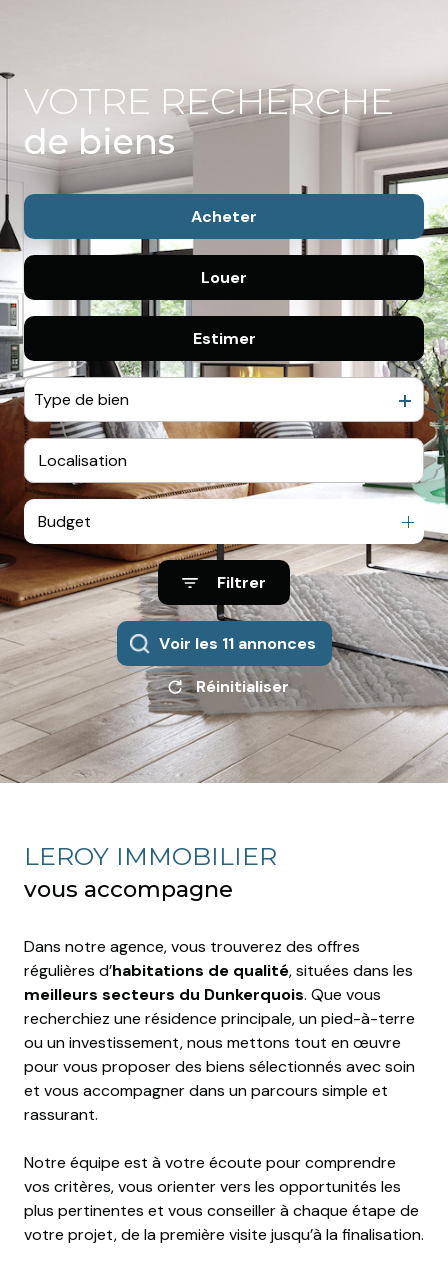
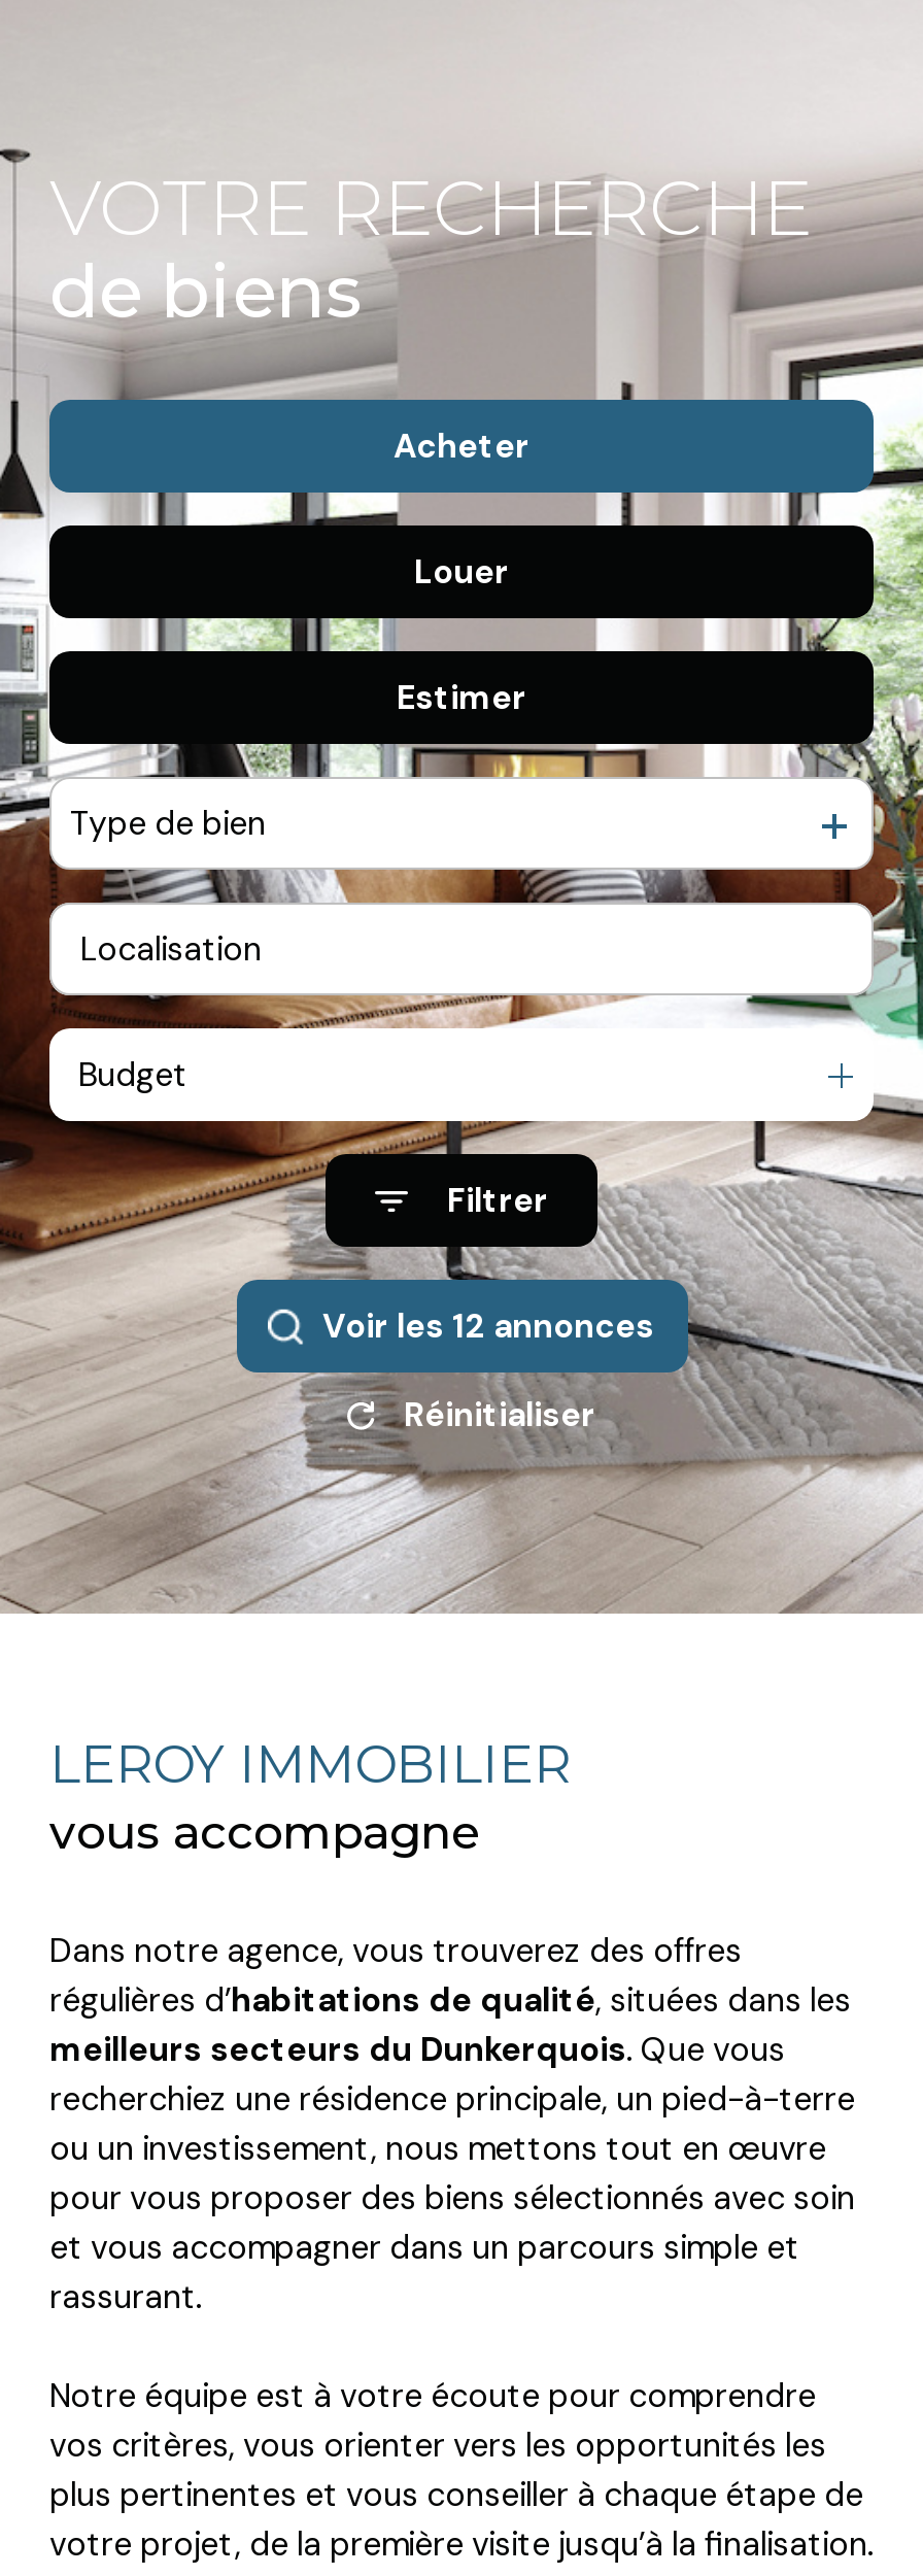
[169,633,315,654] Voir les 11 annonces -> [345,1304,654,1348] Voir les 12 annonces

